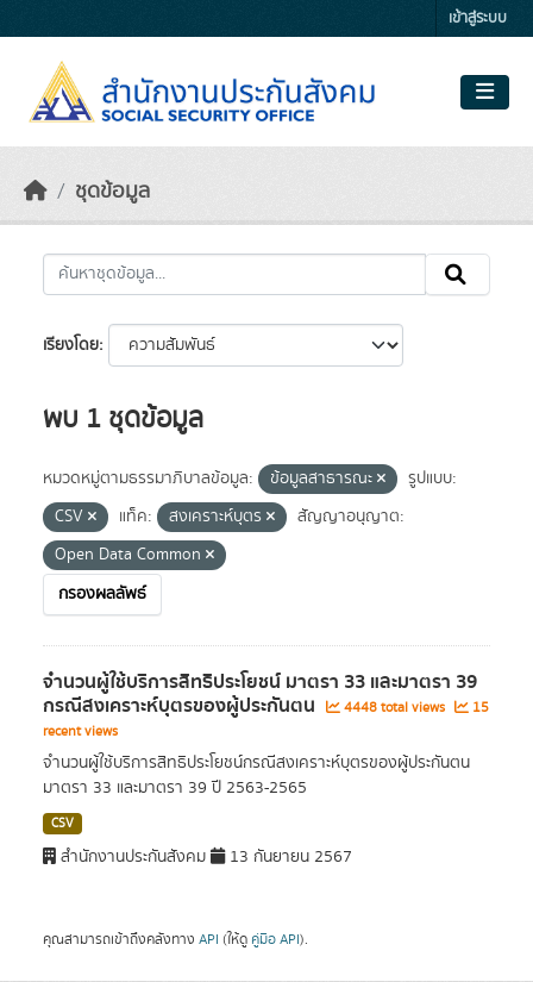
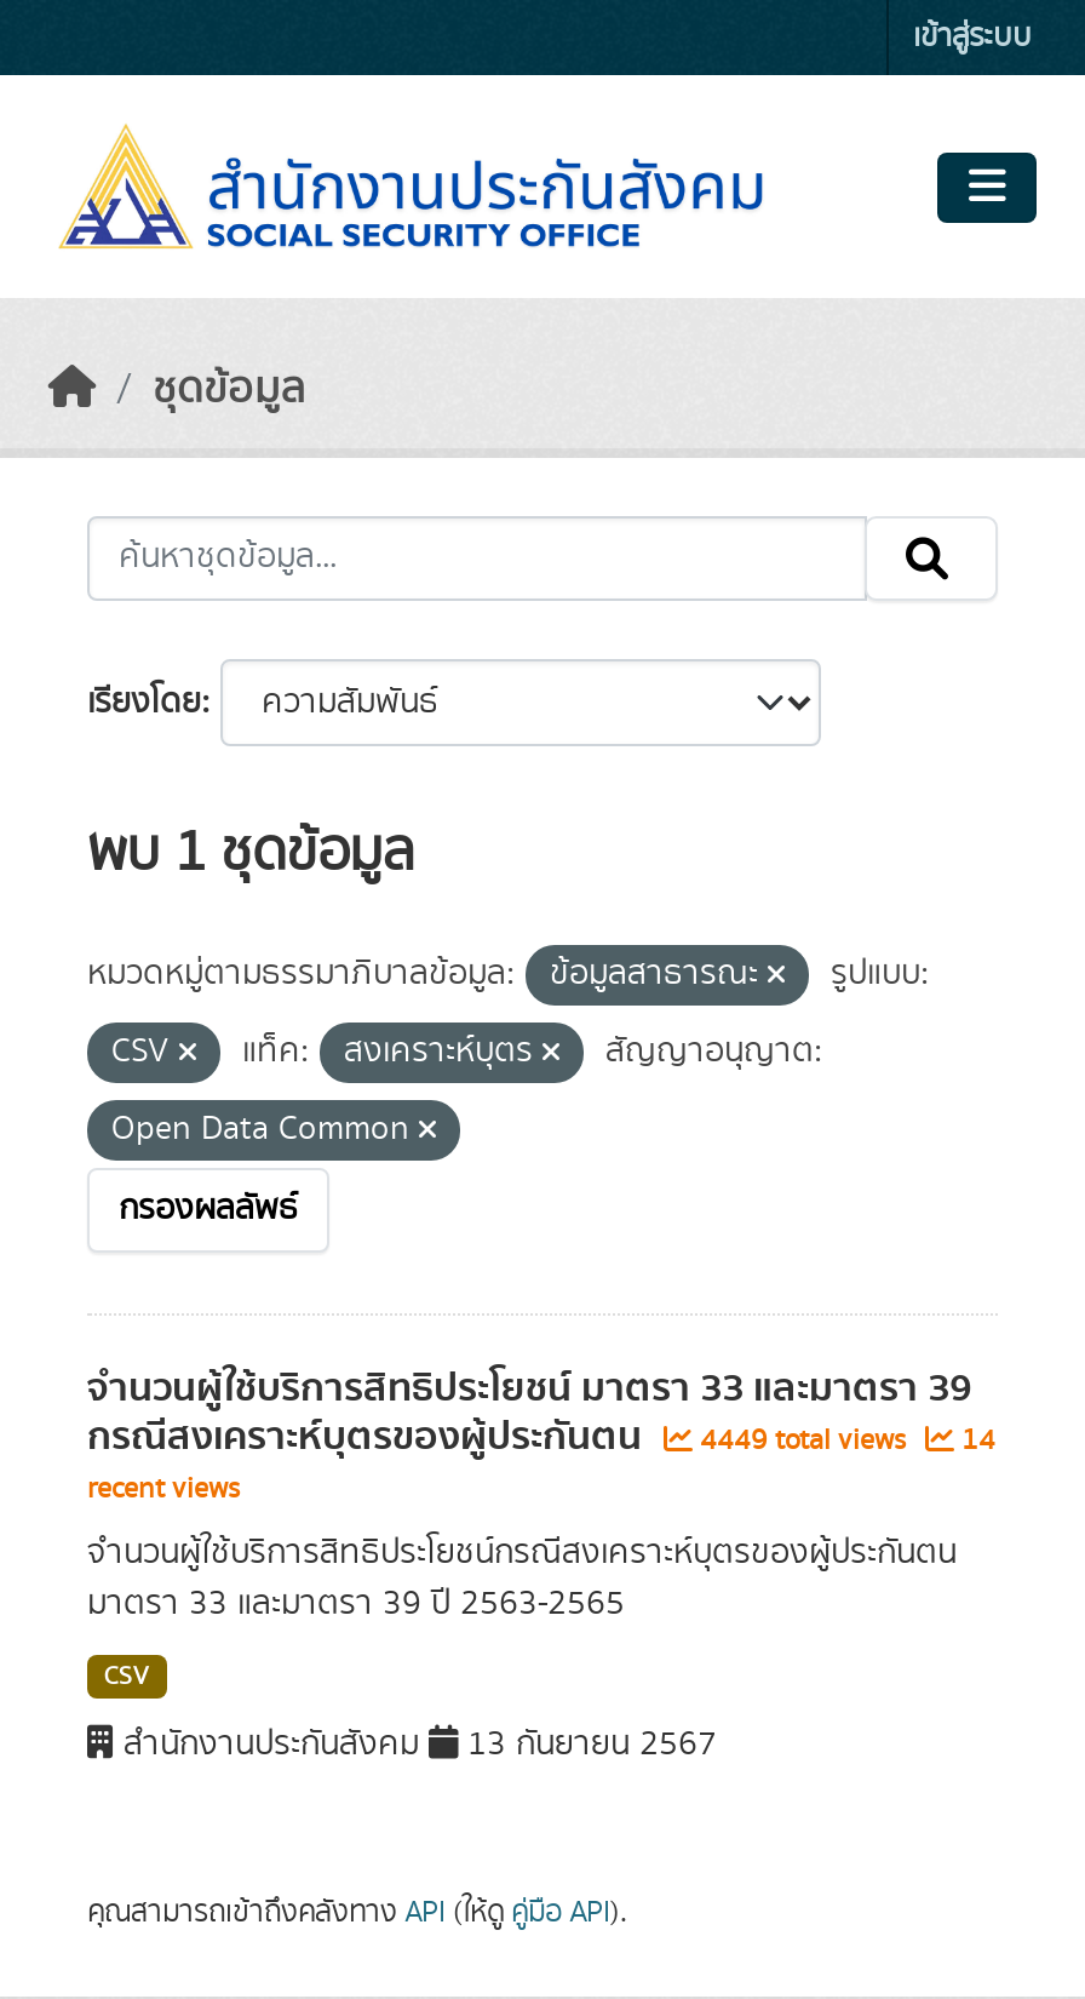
[340,698,449,718] 4448 total views -> [693,1420,913,1461] 4449 total views
[469,698,489,718] 15 -> [954,1420,995,1461] 14

